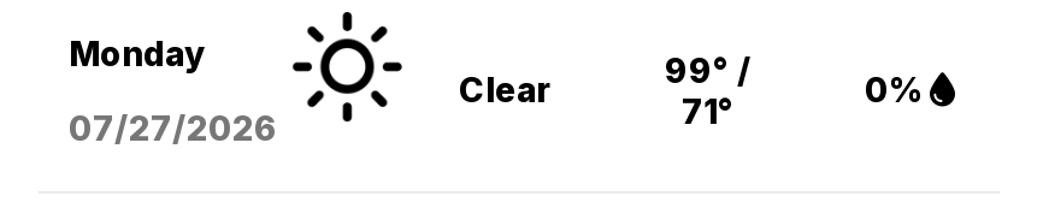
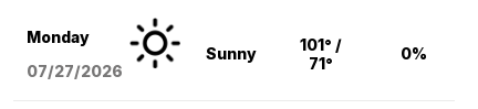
[459,50,752,111] Clear | 99° / -> [206,36,342,63] Sunny | 101° /

